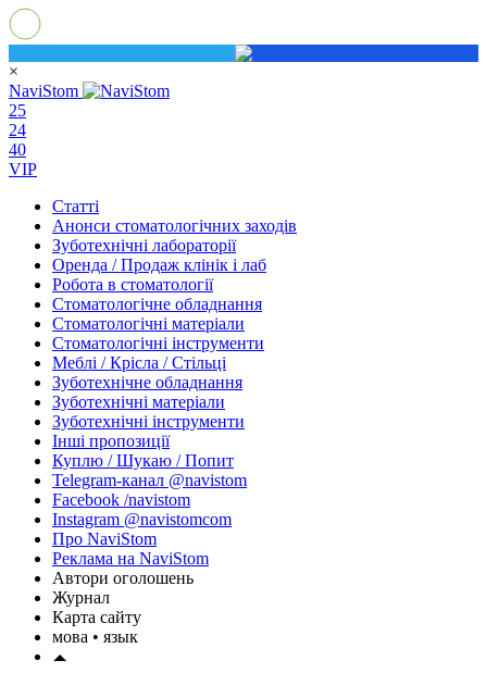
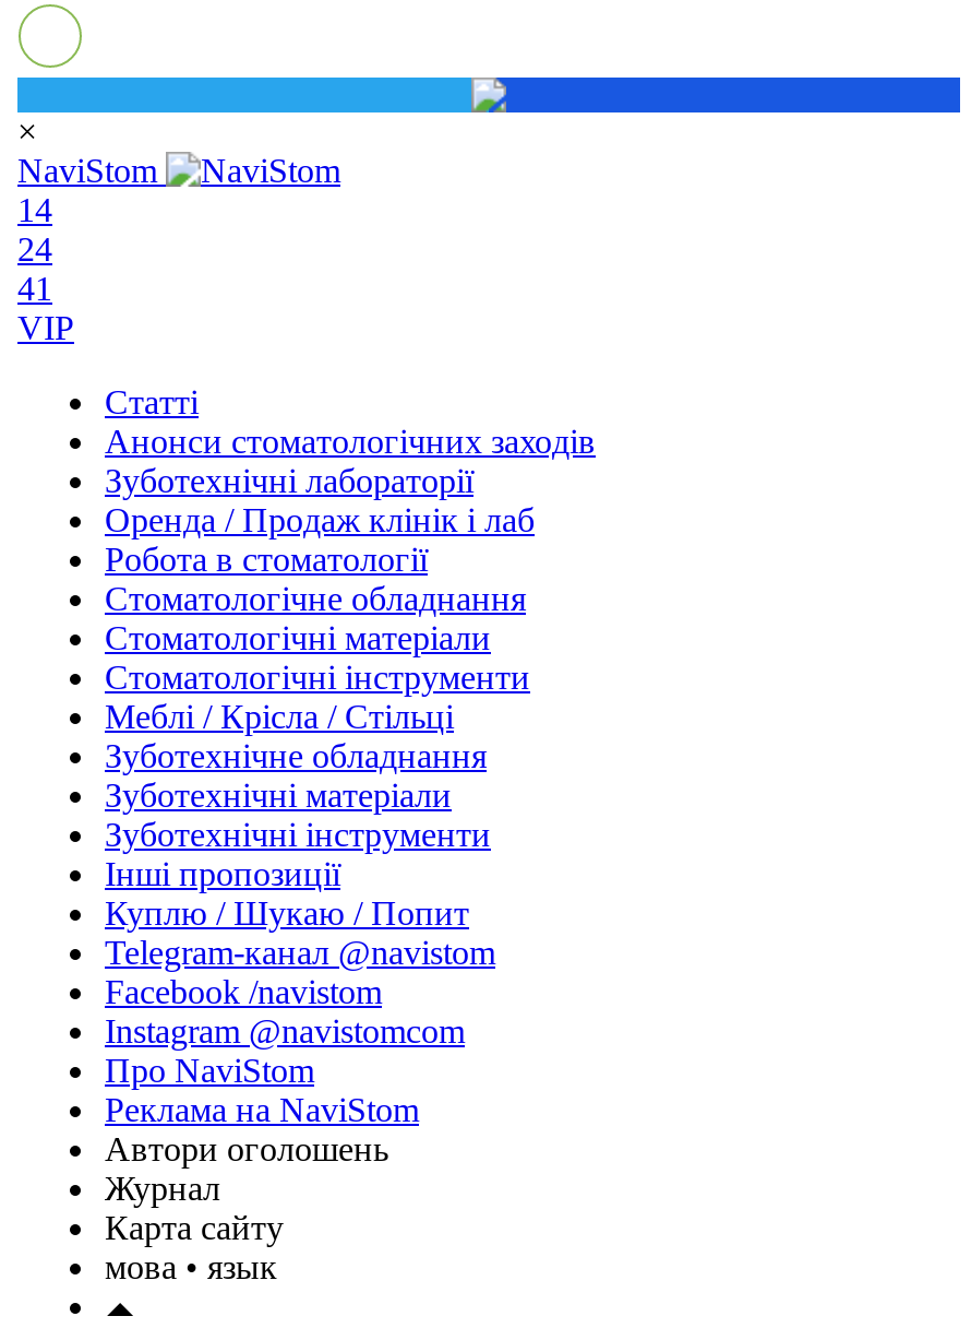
[9,101,26,120] 25 -> [17,191,52,228] 14
[9,140,26,159] 40 -> [17,270,52,307] 41

